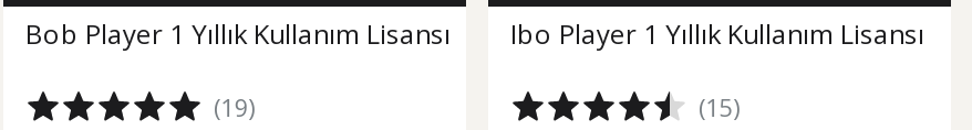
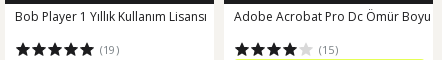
[510,15,924,53] Ibo Player 1 Yıllık Kullanım Lisansı -> [234,8,431,25] Adobe Acrobat Pro Dc Ömür Boyu

